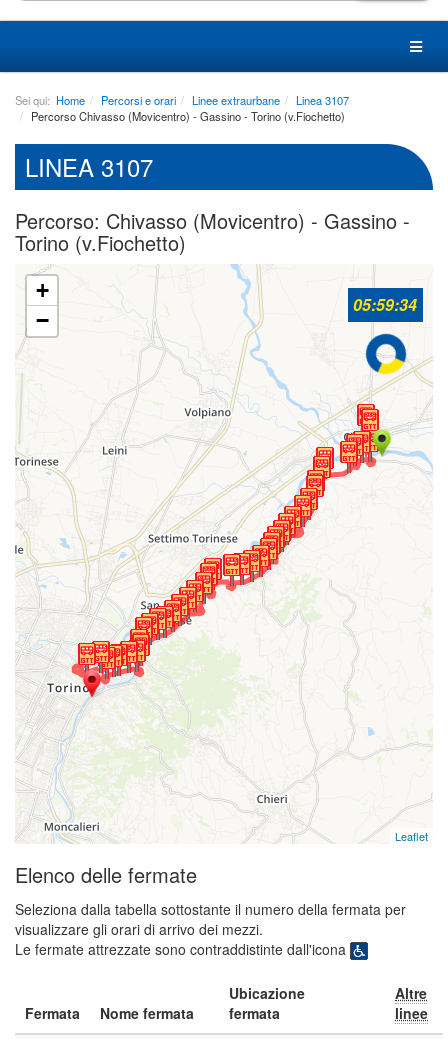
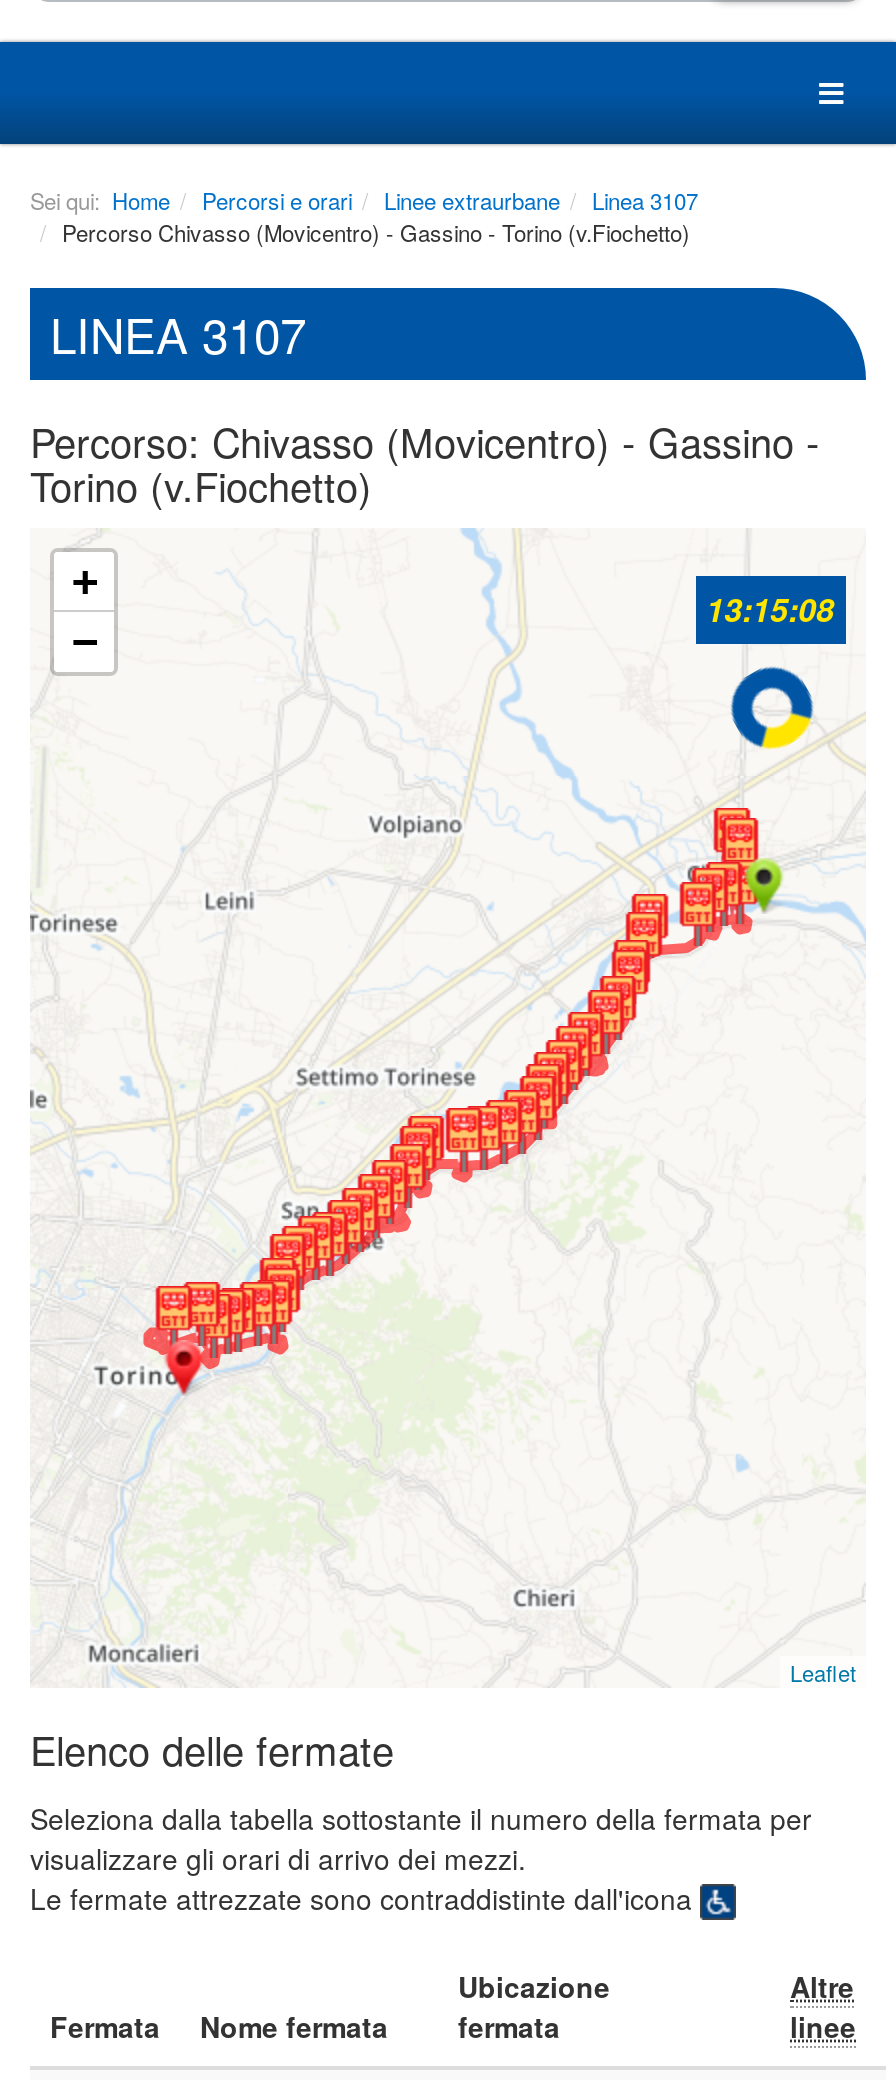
[353,293,417,316] 05:59:34 -> [706,587,834,633] 13:15:08

